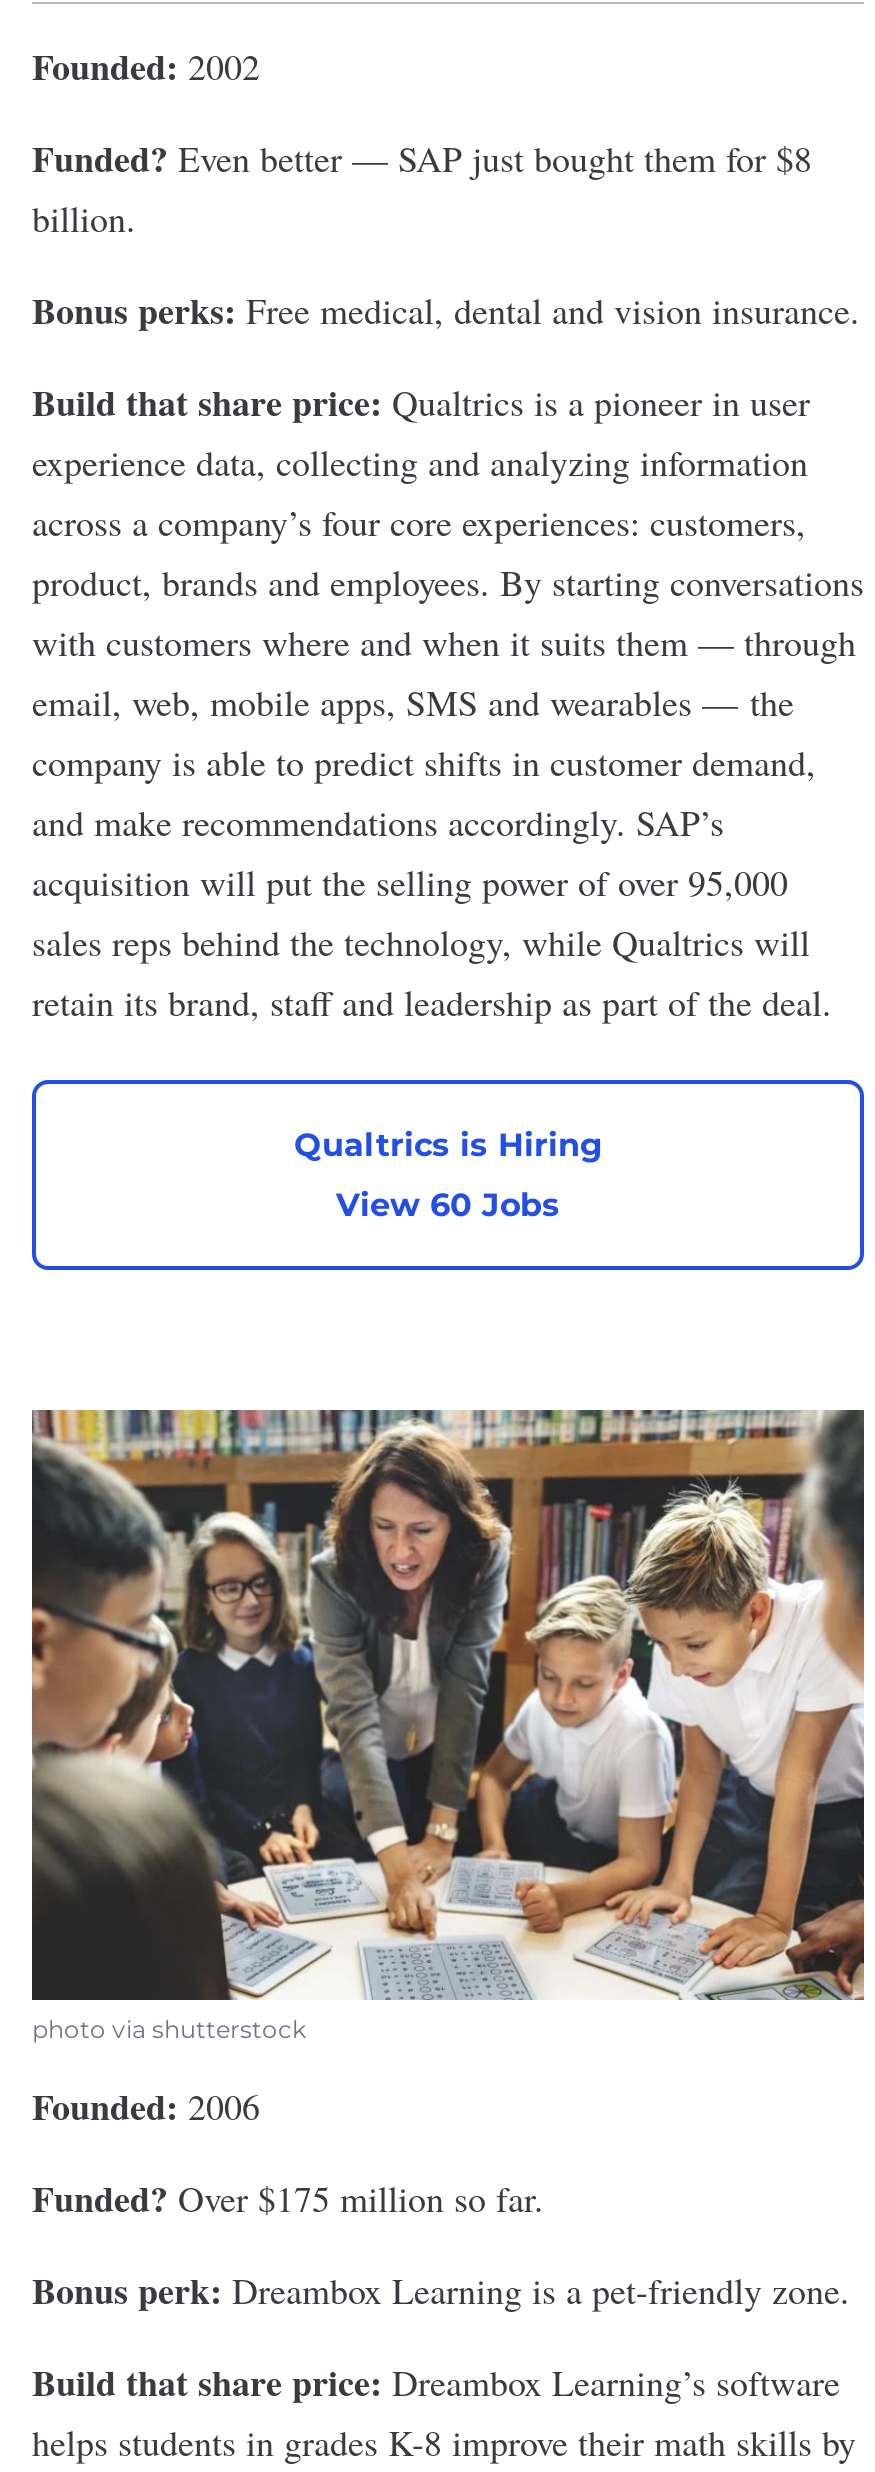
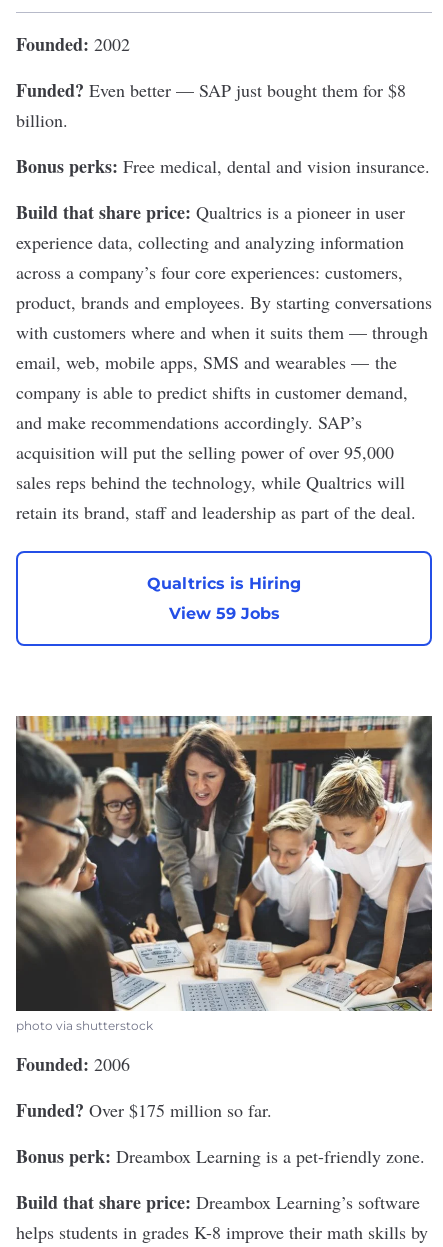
[336,1186,560,1224] View 60 Jobs -> [168,604,279,623] View 59 Jobs

